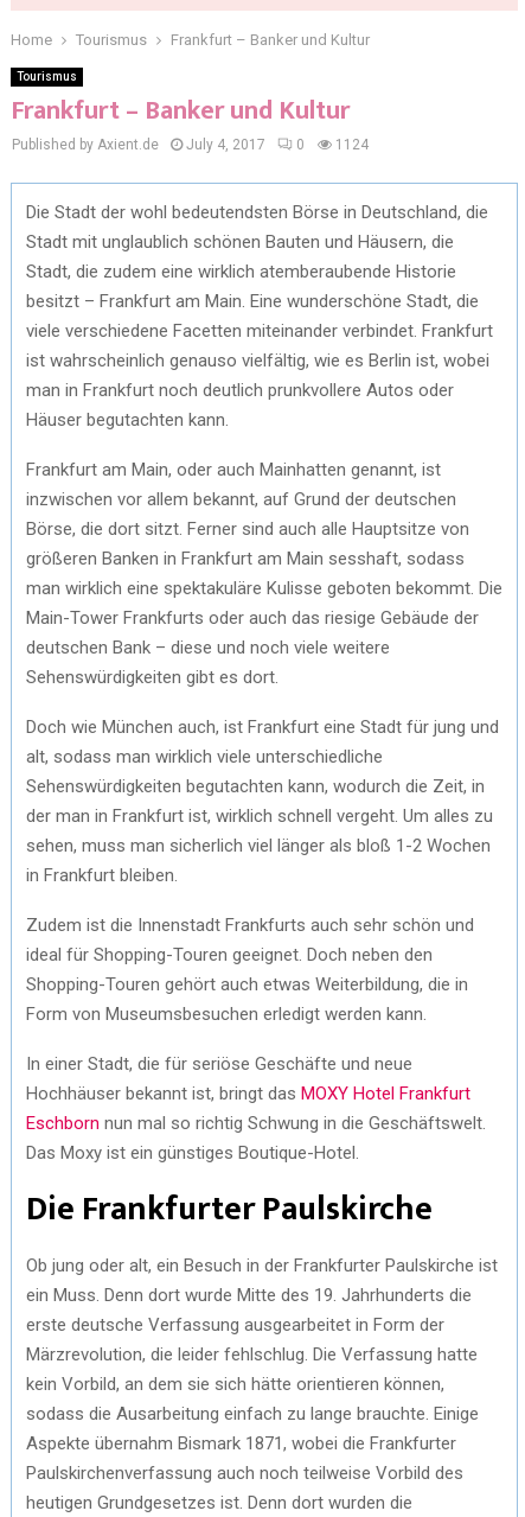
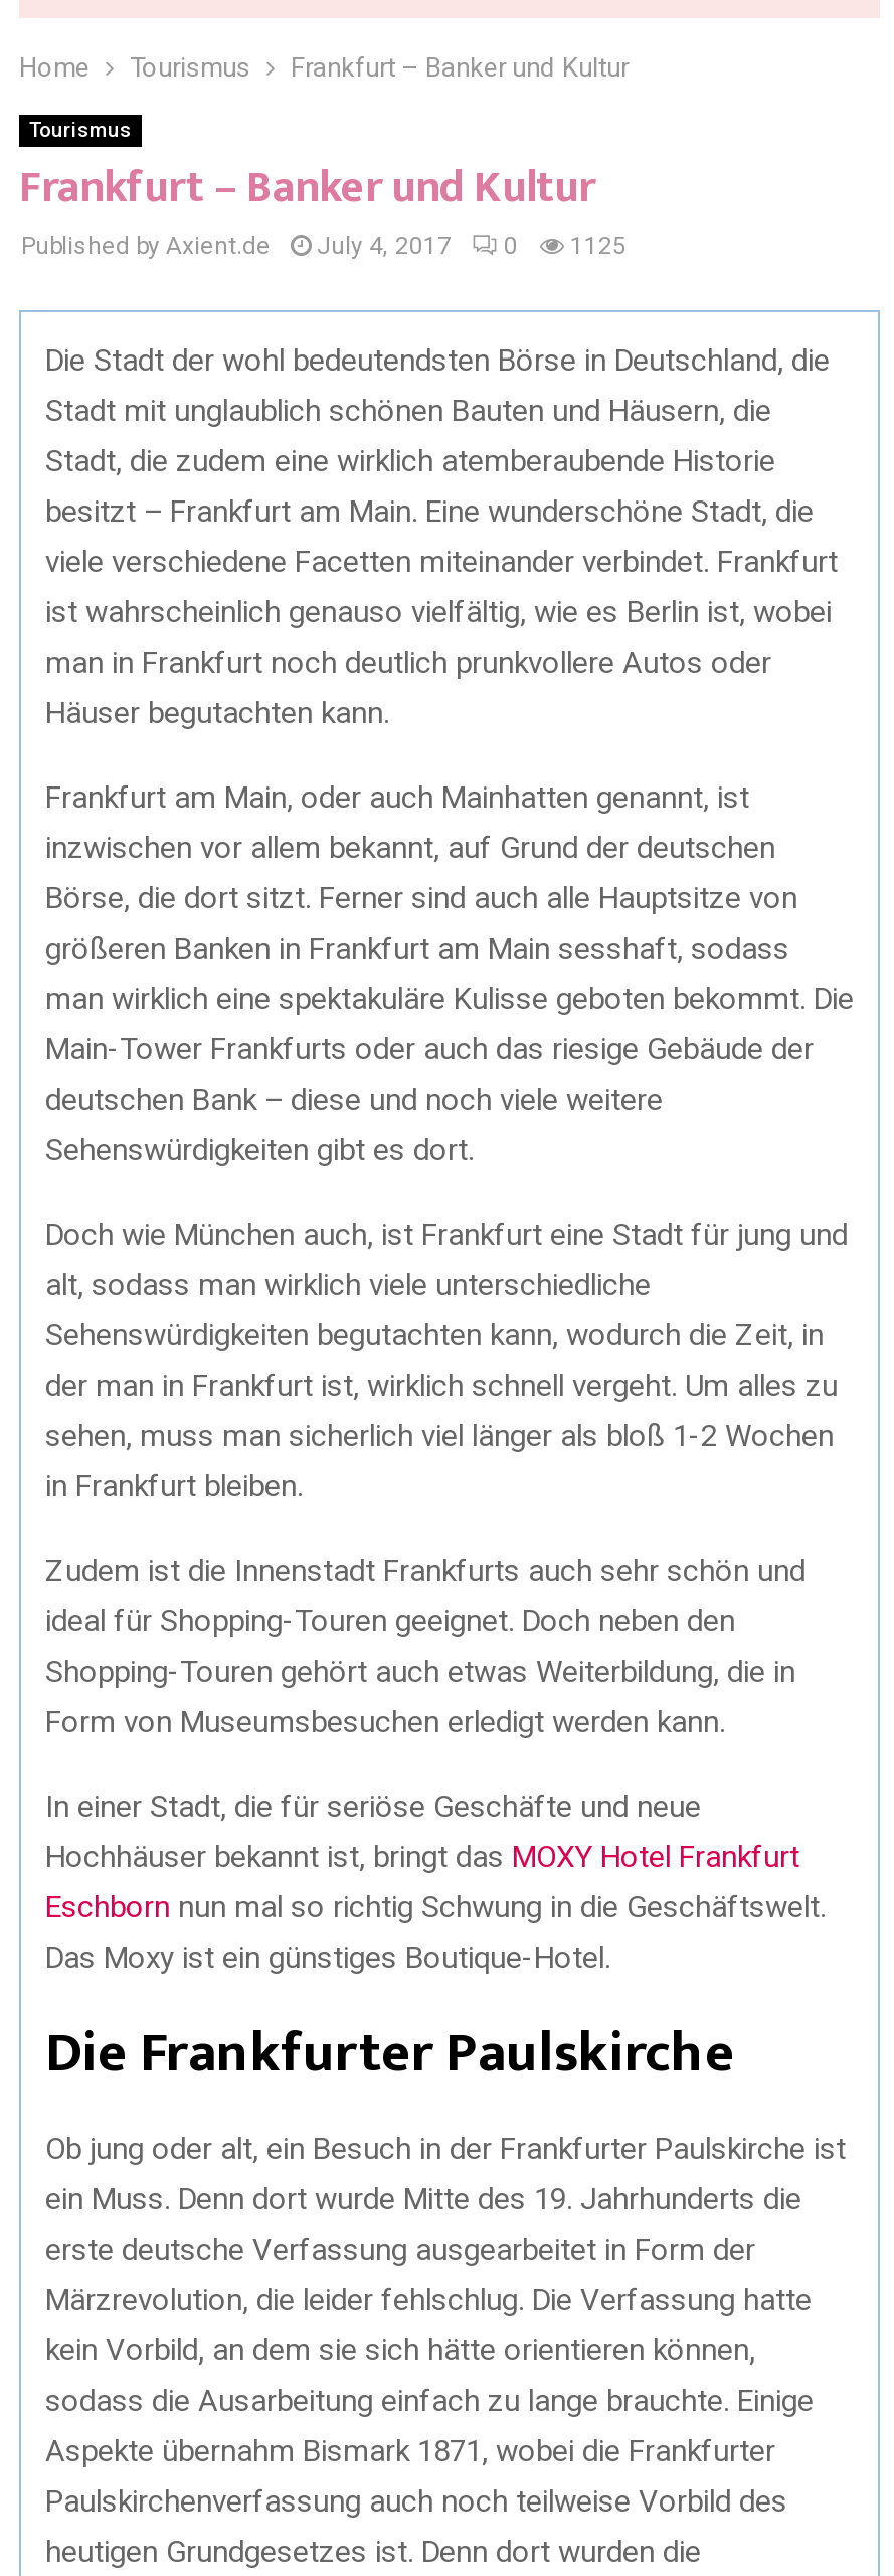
[12,136,369,153] Published by Axient.de July 4, 2017 0 1124 -> [21,232,627,260] Published by Axient.de July 4, 2017 0 1125

